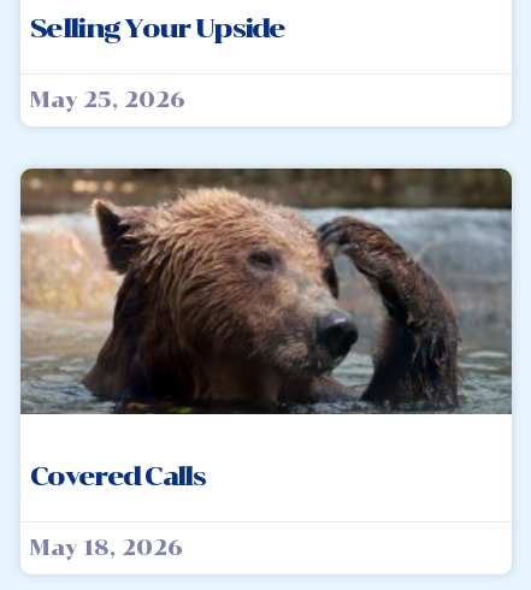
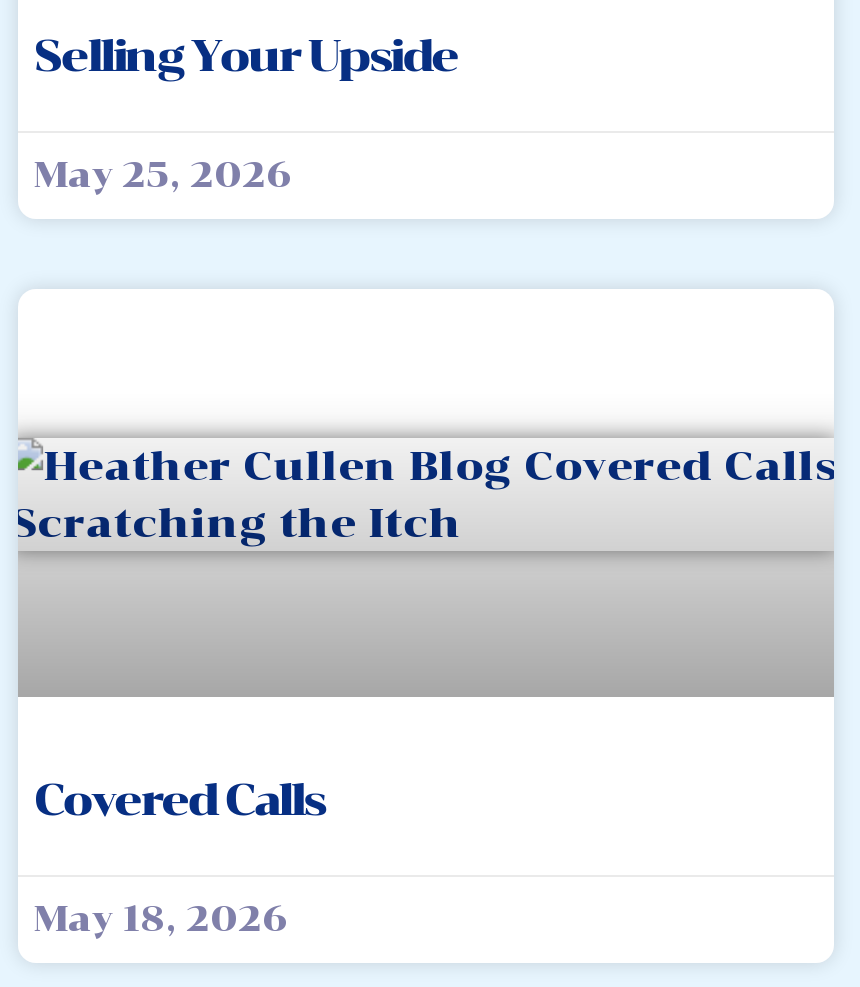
[19,167,513,414] [image] -> [16,289,836,697] [image]

